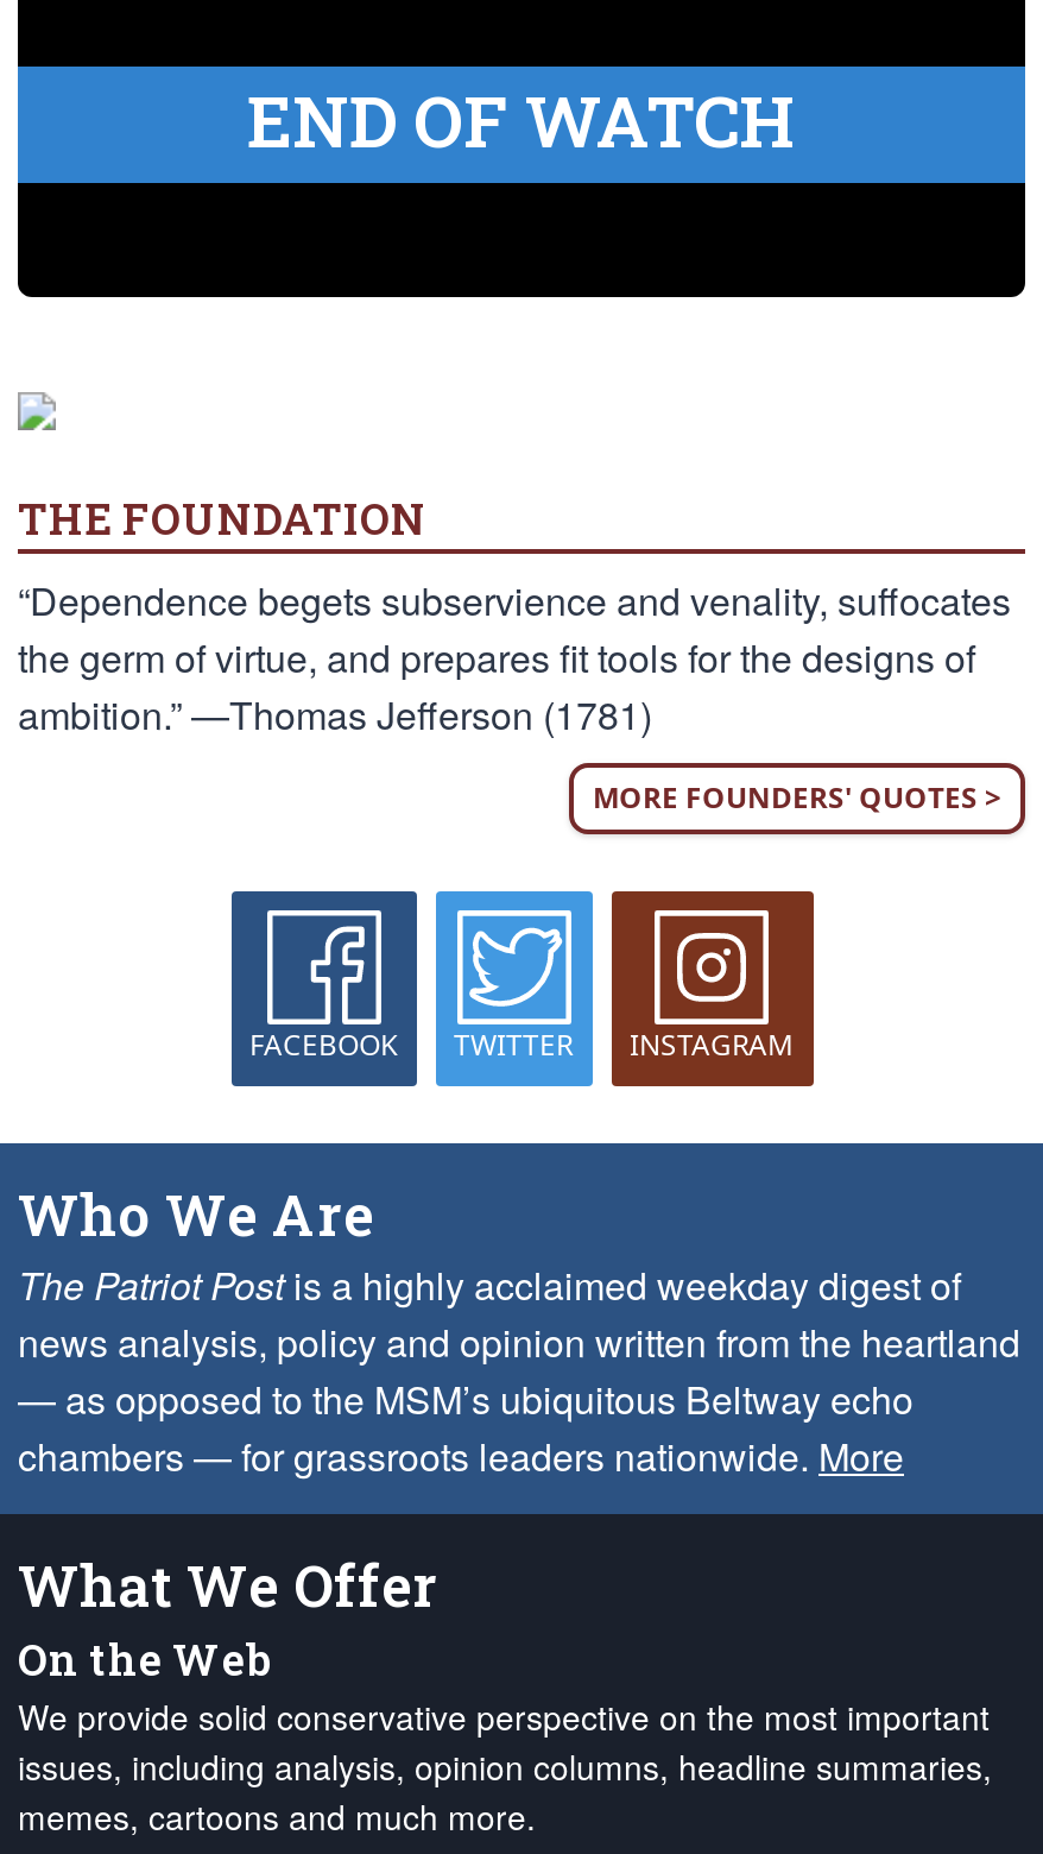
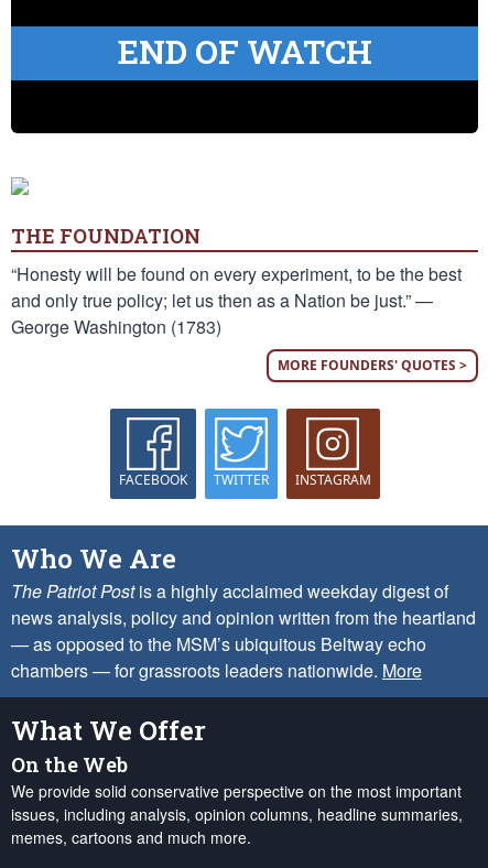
[18,573,1011,742] “Dependence begets subservience and venality, suffocates | the germ of virtue, and prepares fit tools for the designs of | ambition.” —Thomas Jefferson (1781) -> [11,261,462,339] “Honesty will be found on every experiment, to be the best | and only true policy; let us then as a Nation be just.” — | George Washington (1783)

